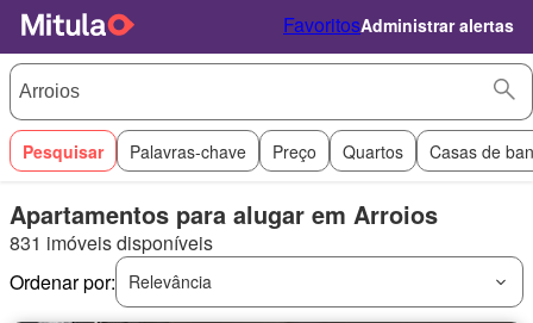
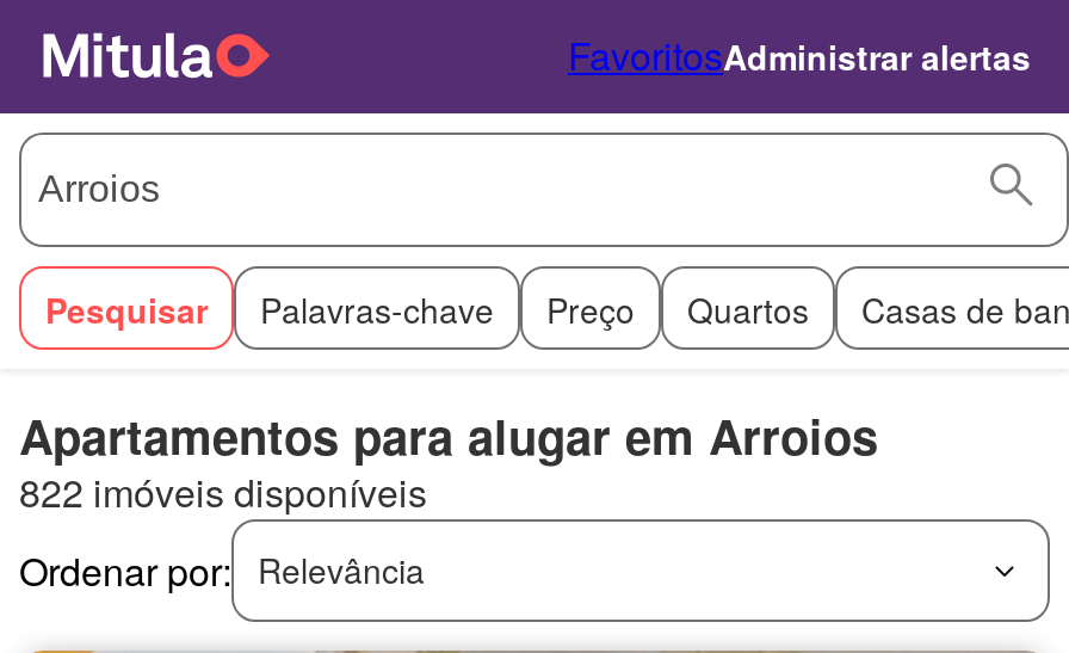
[10,229,213,256] 831 imóveis disponíveis -> [19,464,427,519] 822 imóveis disponíveis

